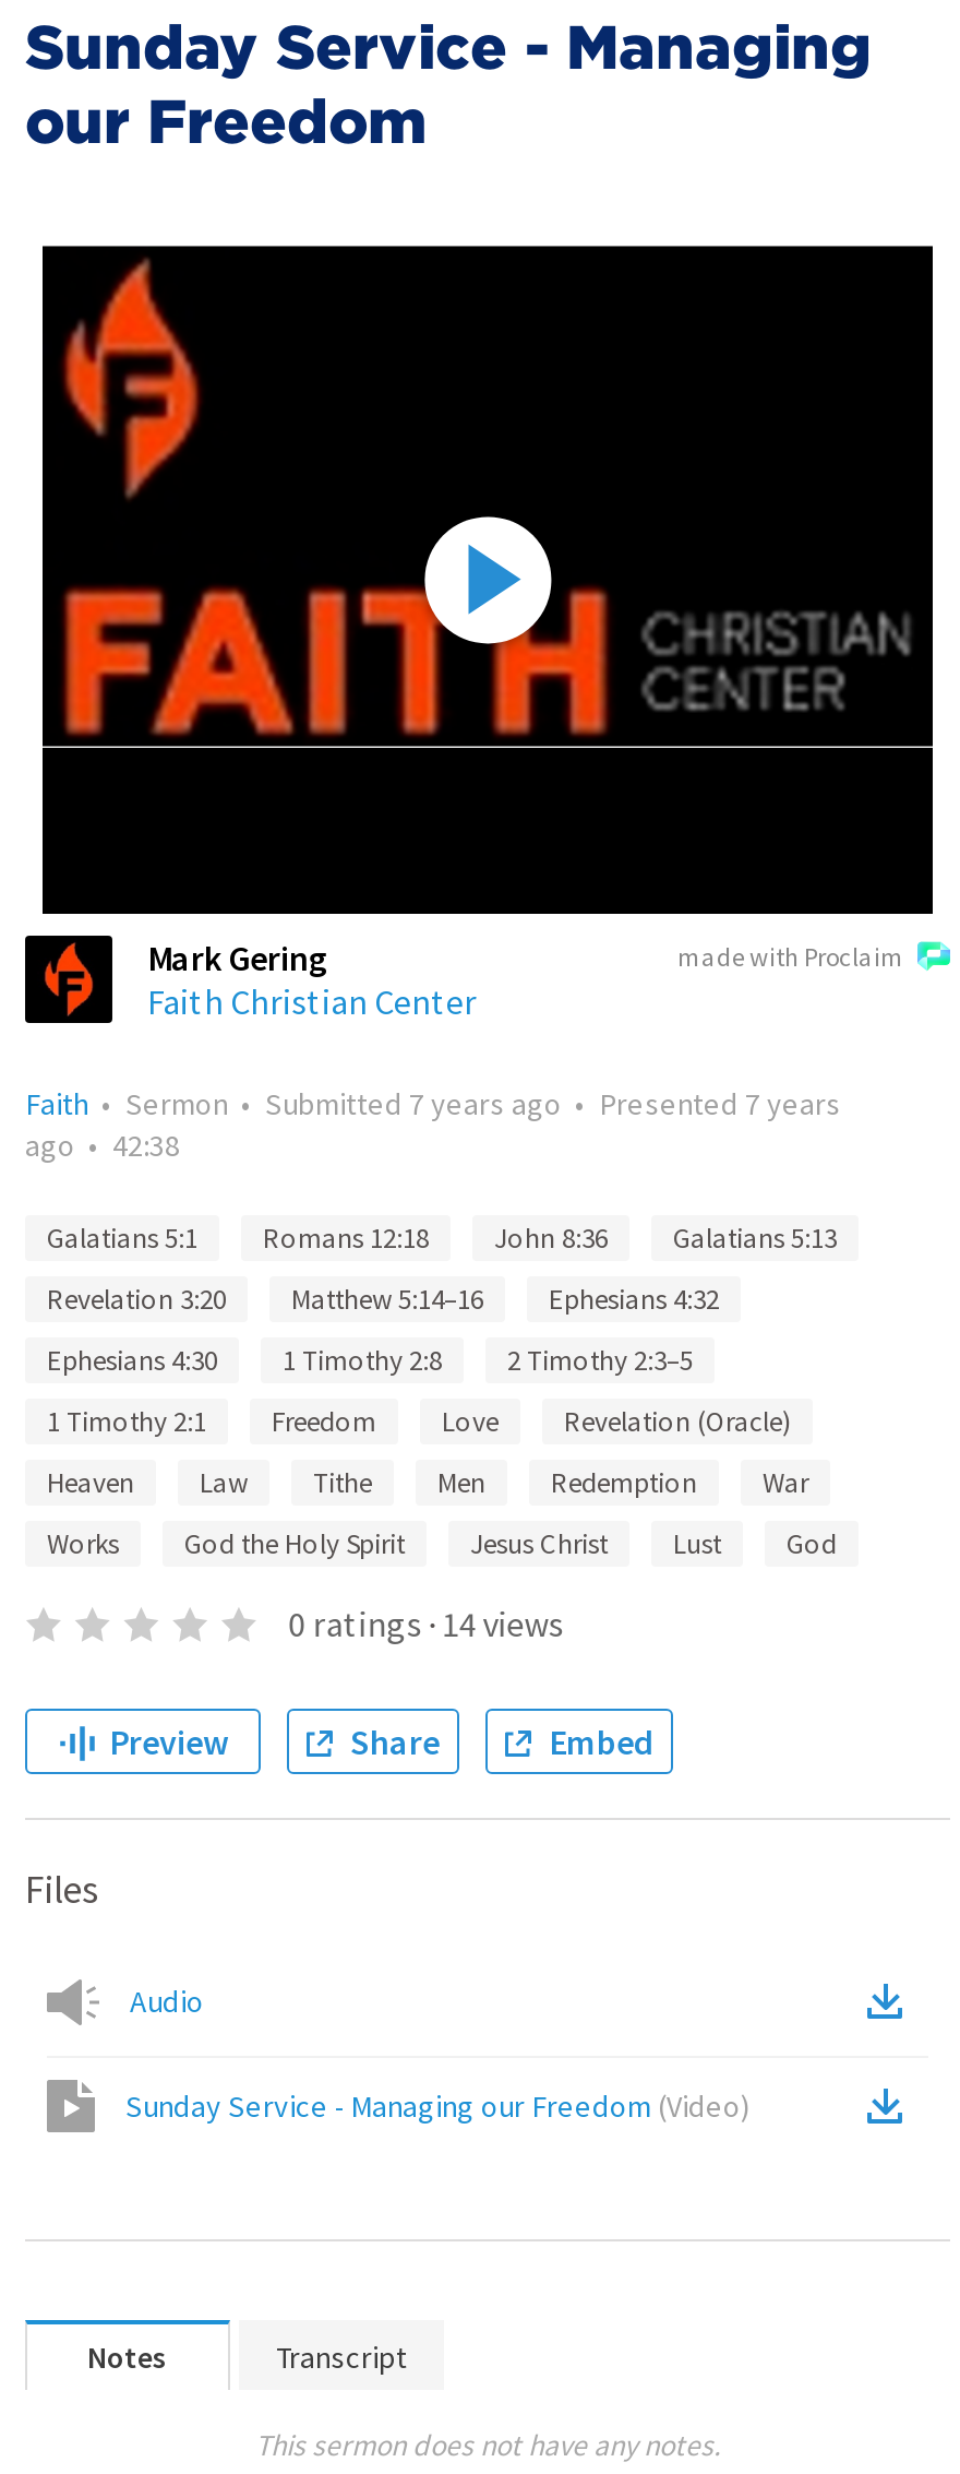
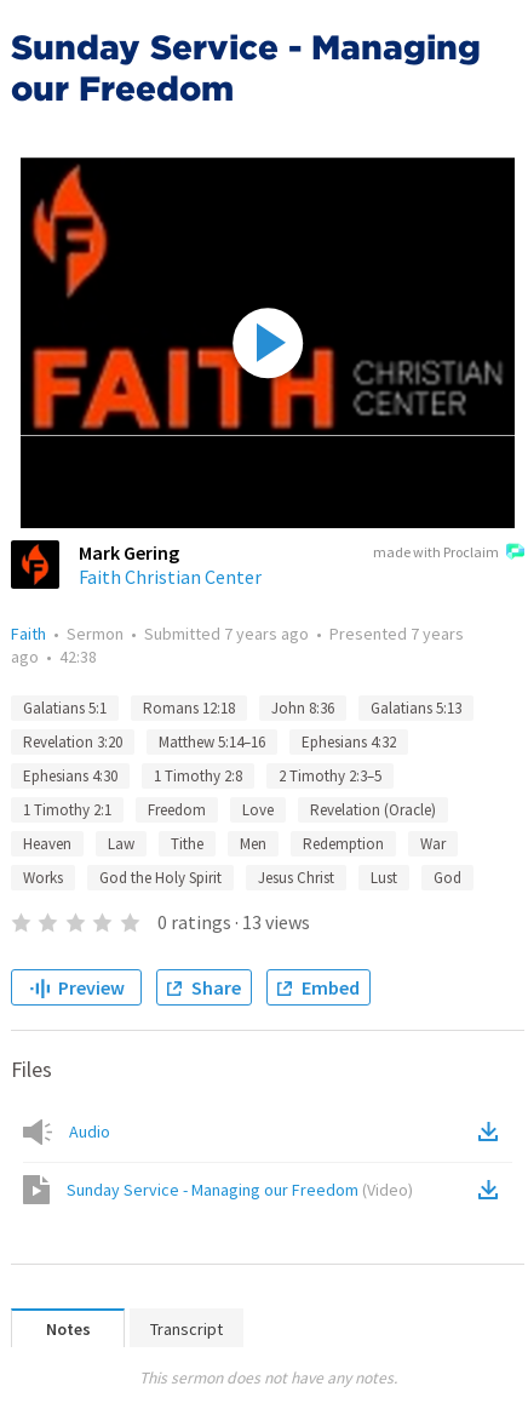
[288,1602,563,1645] 0 ratings · 14 views -> [157,910,310,934] 0 ratings · 13 views

